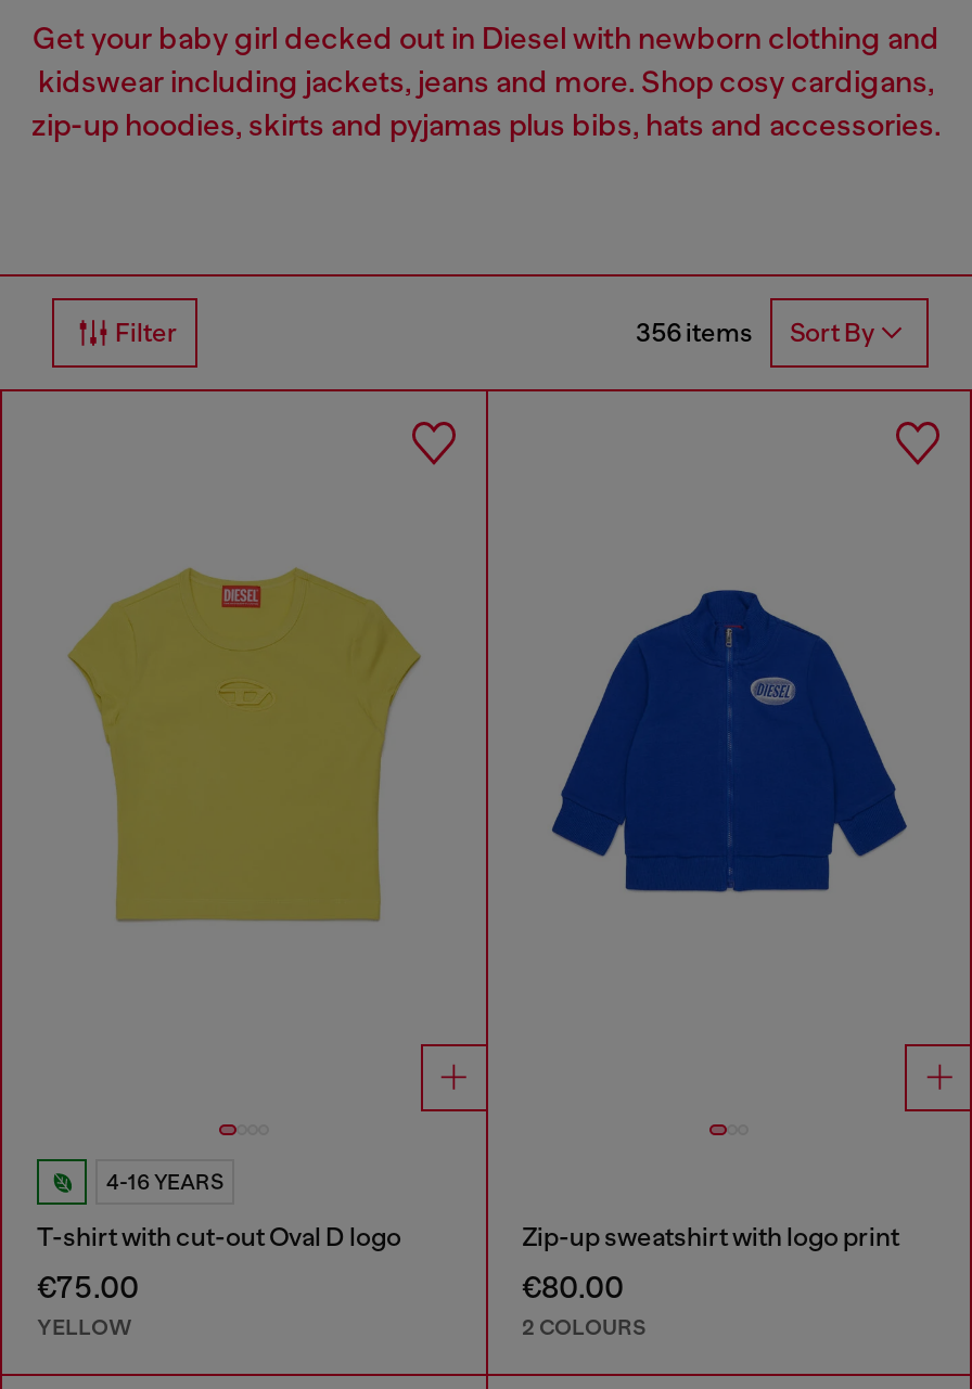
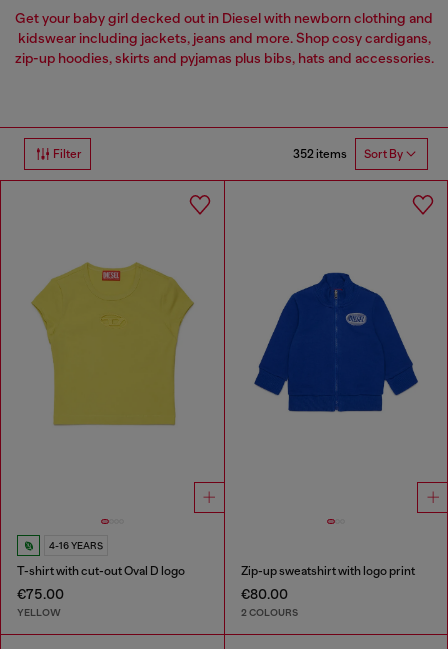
[636,317,874,349] 356 items Sort By -> [293,147,403,161] 352 items Sort By

